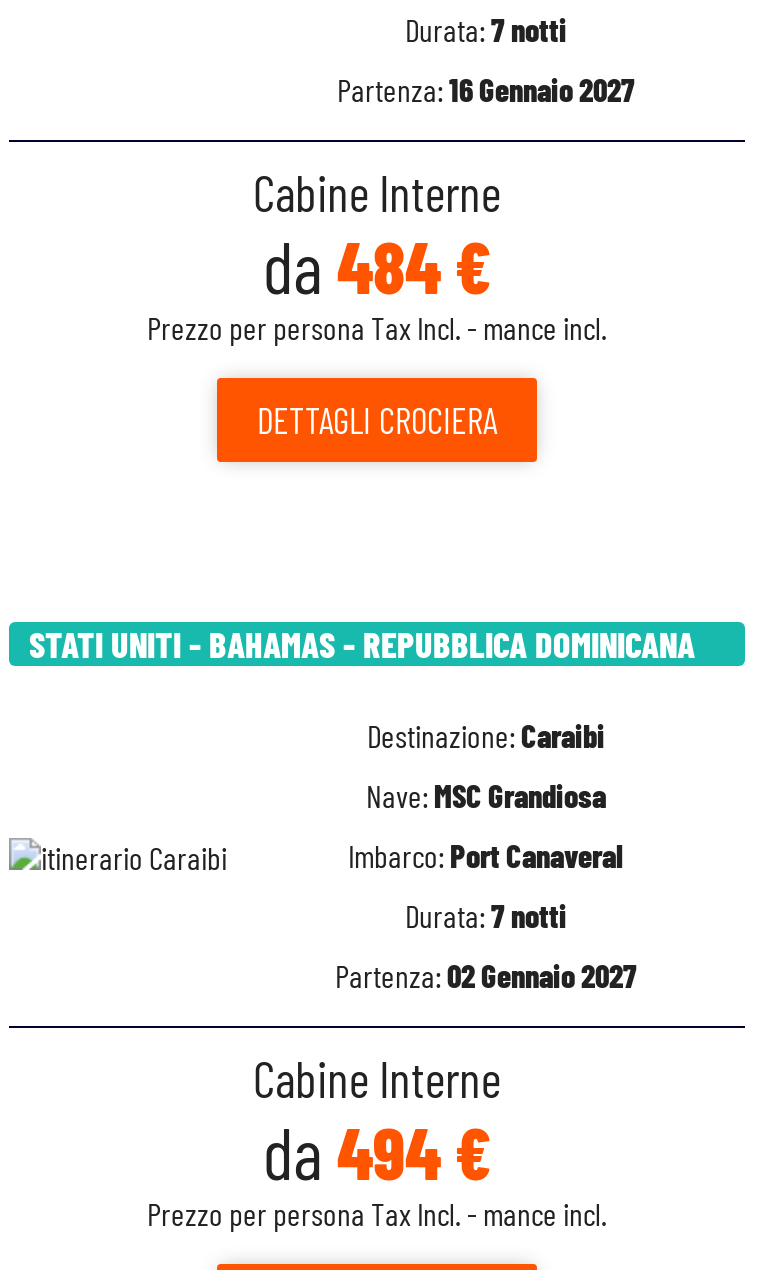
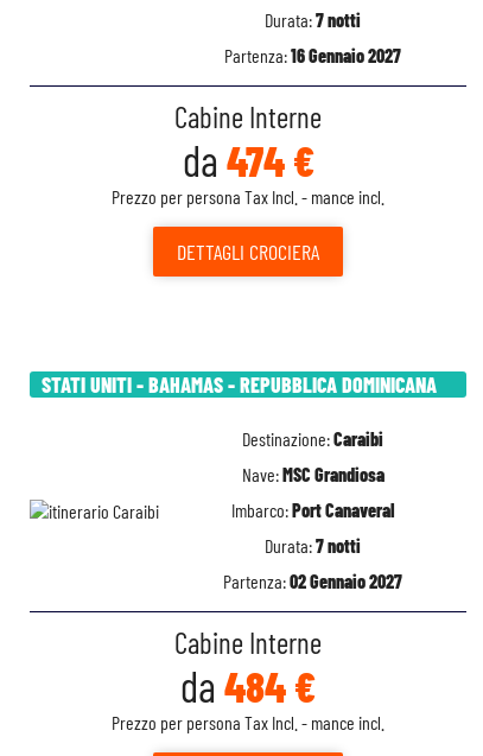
[263,222,491,308] da 484 € -> [182,134,314,185] da 474 €
[263,1108,491,1194] da 494 € -> [180,660,316,711] da 484 €

